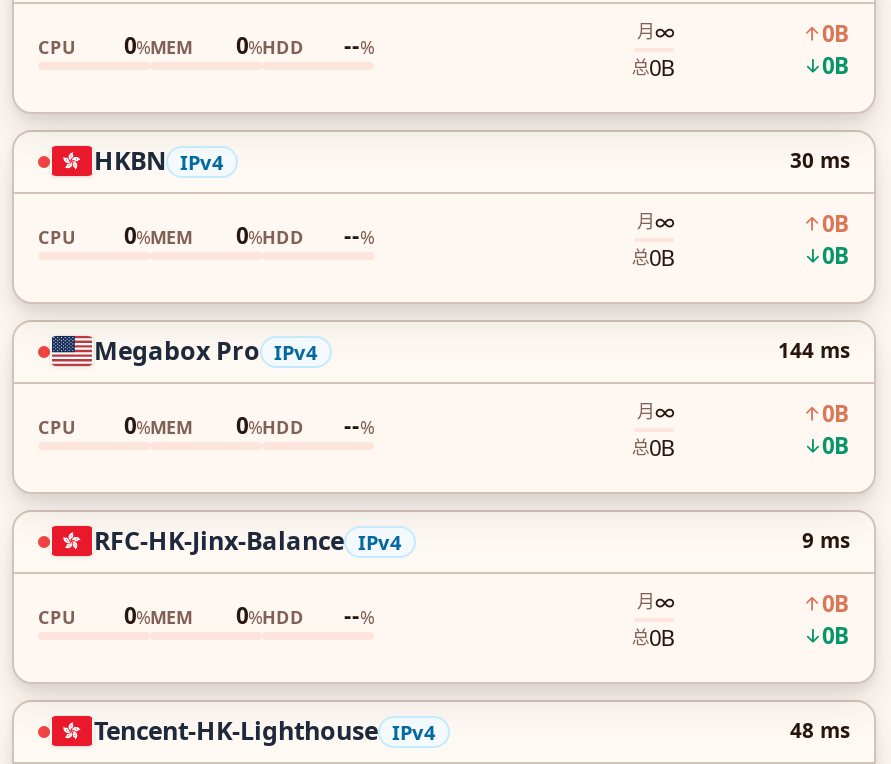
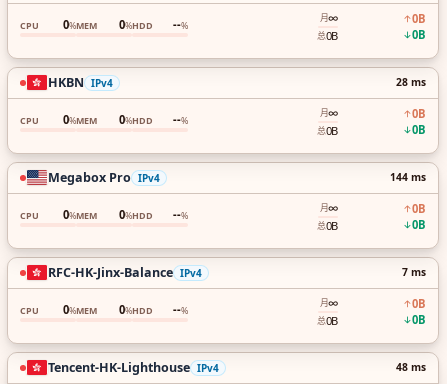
[790,146,850,174] 30 ms -> [396,75,426,89] 28 ms
[802,526,850,554] 9 ms -> [402,265,426,279] 7 ms

